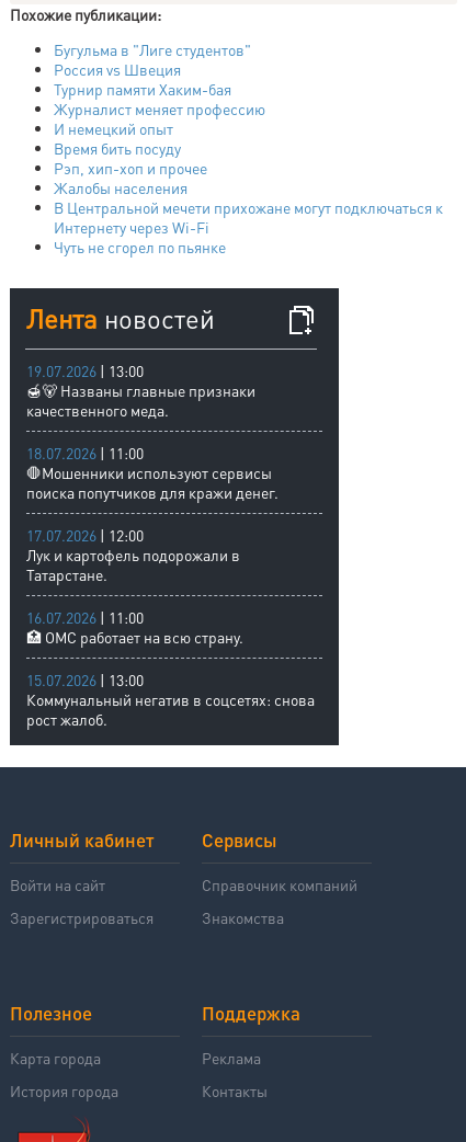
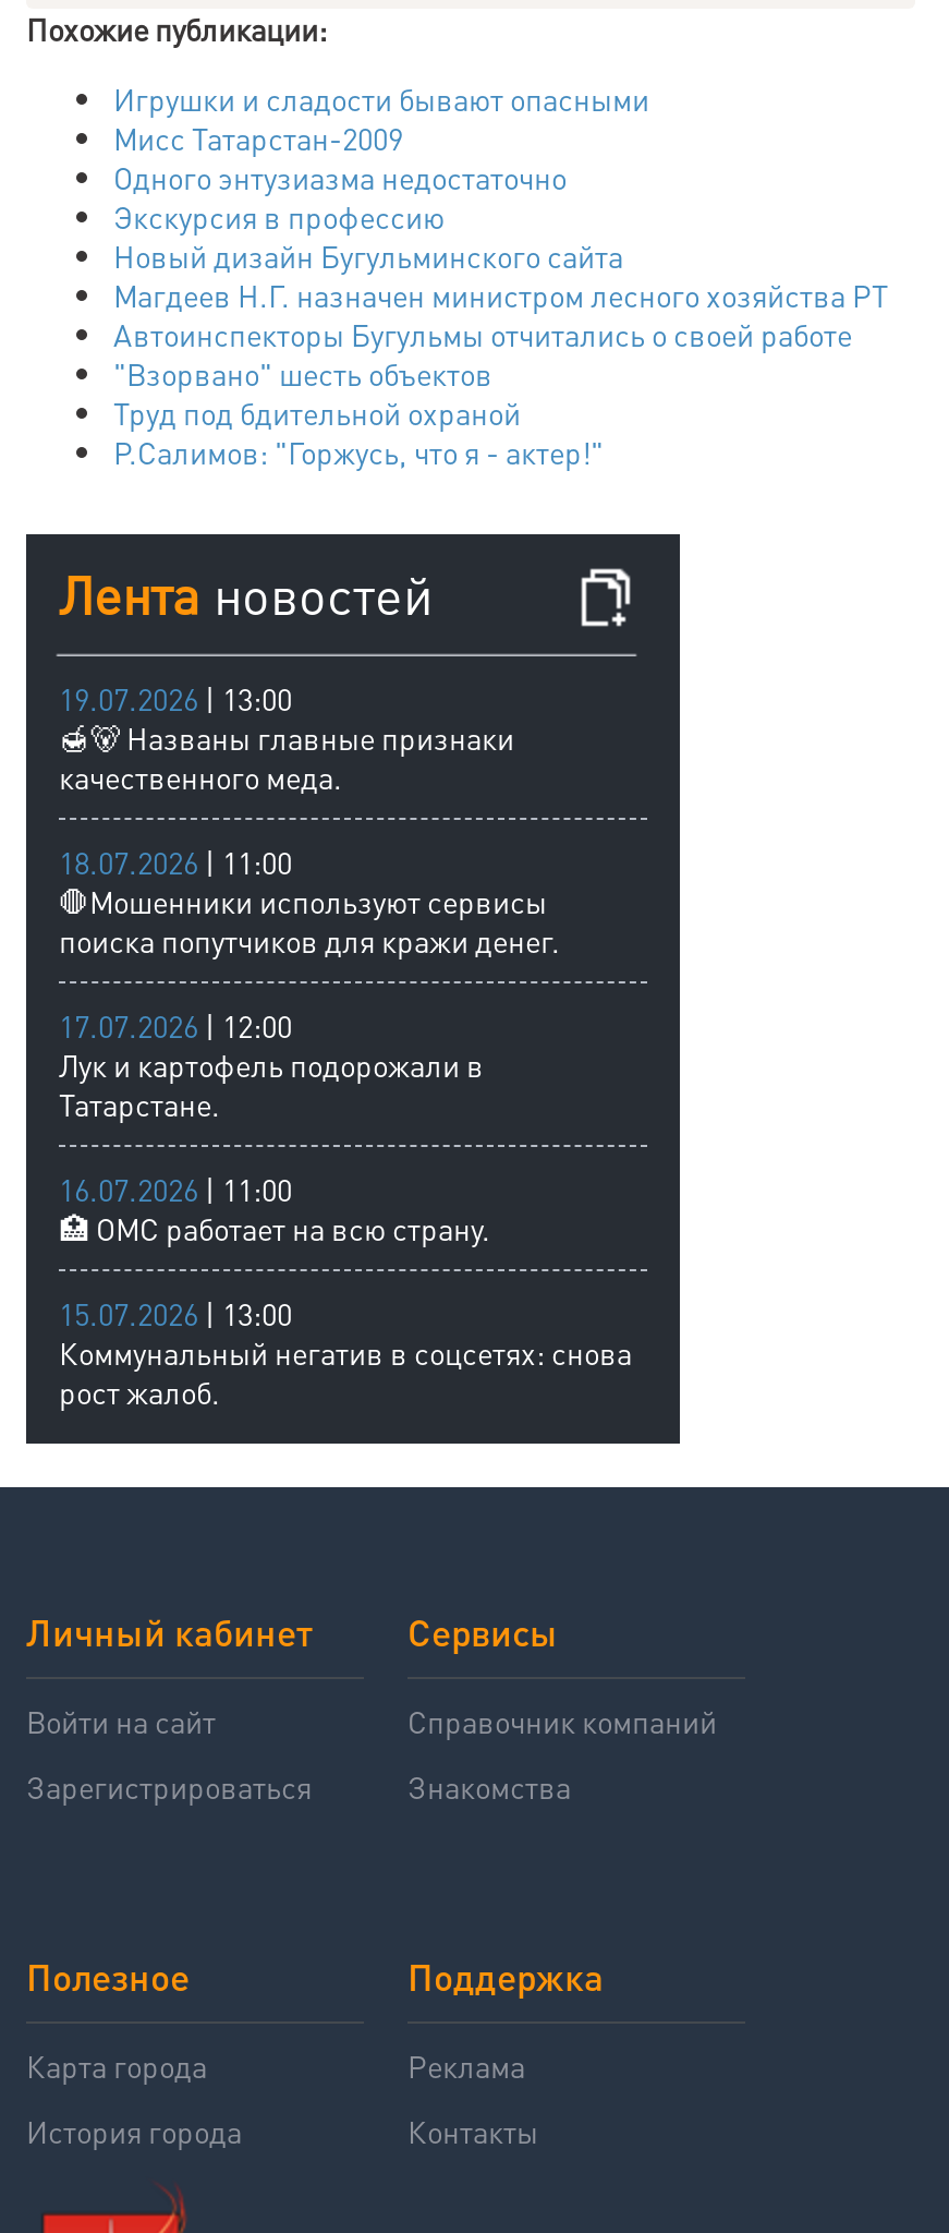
[54,40,443,257] Бугульма в "Лиге студентов" | Россия vs Швеция | Турнир памяти Хаким-бая | Журналист меняет профессию | И немецкий опыт | Время бить посуду | Рэп, хип-хоп и прочее | Жалобы населения | В Центральной мечети прихожане могут подключаться к | Интернету через Wi-Fi | Чуть не сгорел по пьянке -> [113,79,889,471] Игрушки и сладости бывают опасными | Мисс Татарстан-2009 | Одного энтузиазма недостаточно | Экскурсия в профессию | Новый дизайн Бугульминского сайта | Магдеев Н.Г. назначен министром лесного хозяйства РТ | Автоинспекторы Бугульмы отчитались о своей работе | "Взорвано" шесть объектов | Труд под бдительной охраной | Р.Салимов: "Горжусь, что я - актер!"

